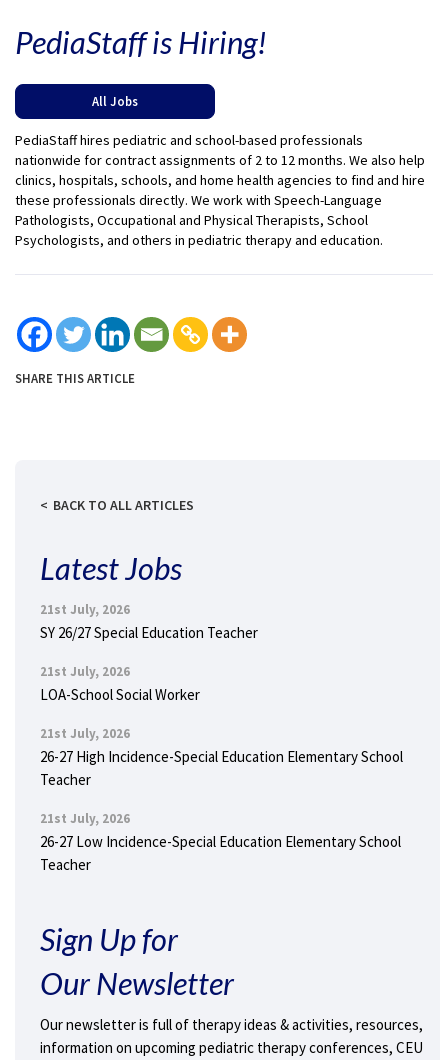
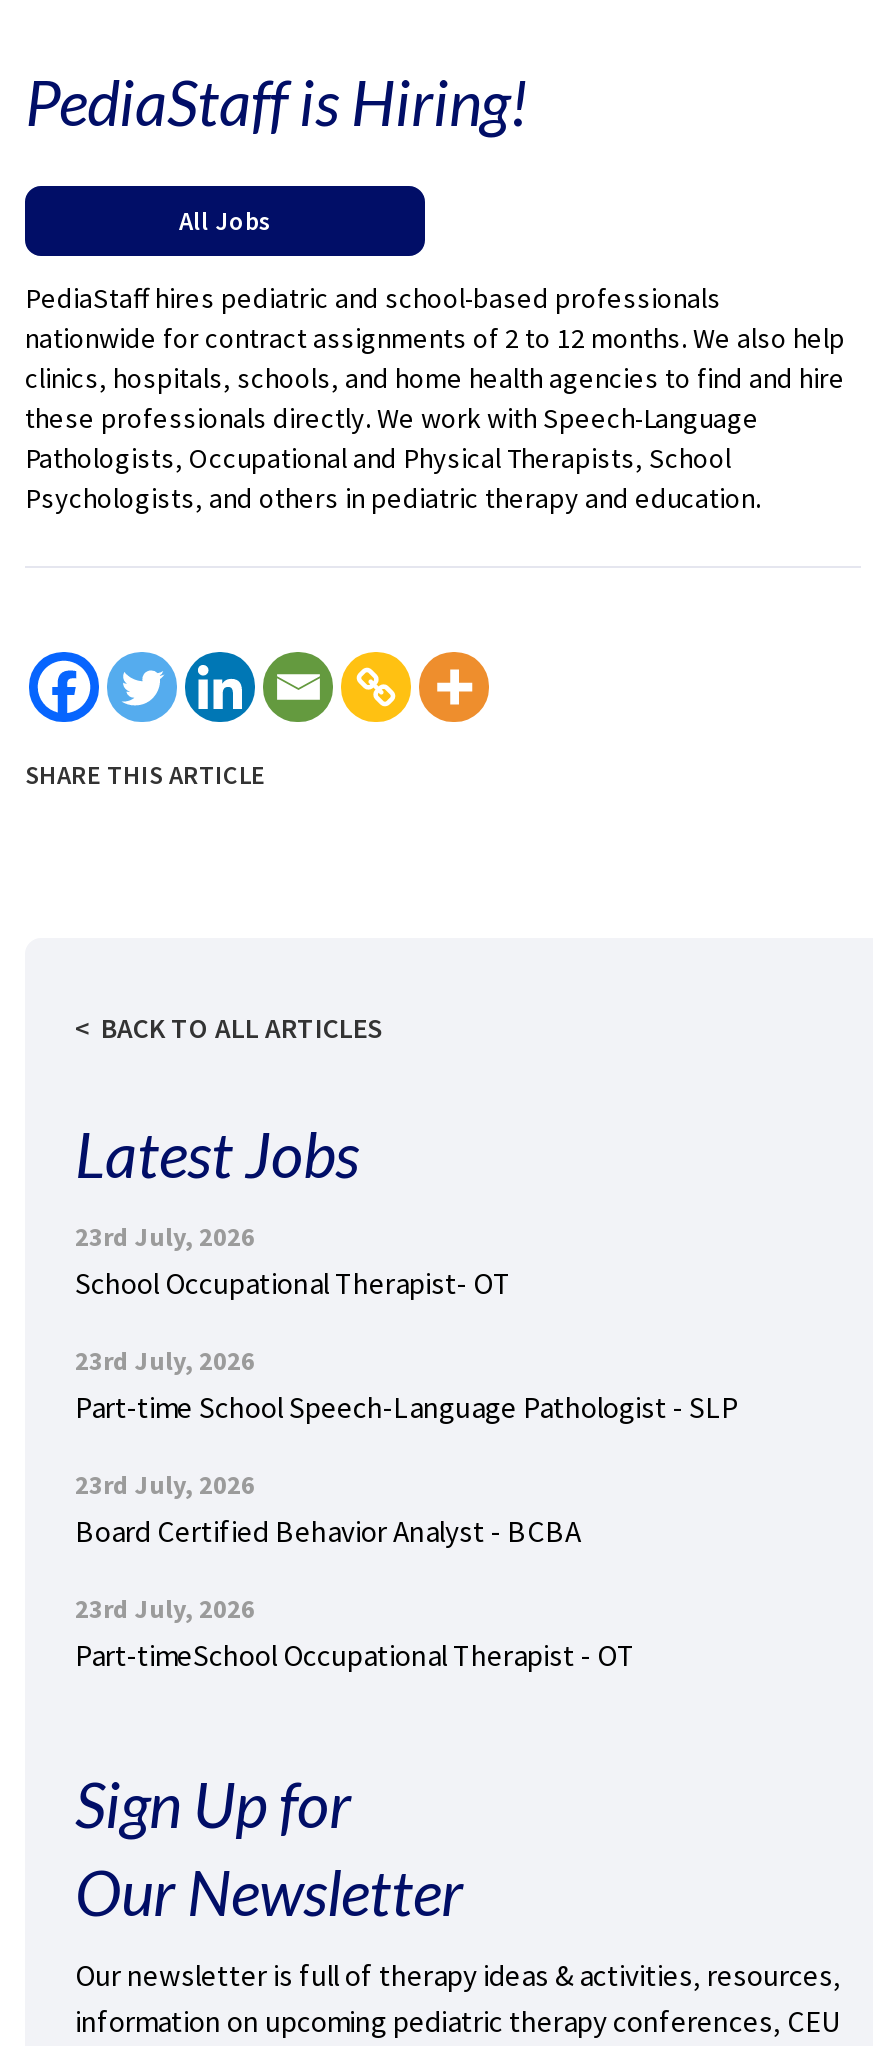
[40,601,258,642] 21st July, 2026 | SY 26/27 Special Education Teacher -> [75,1220,511,1302] 23rd July, 2026 | School Occupational Therapist- OT
[40,663,200,704] 21st July, 2026 | LOA-School Social Worker -> [75,1344,739,1426] 23rd July, 2026 | Part-time School Speech-Language Pathologist - SLP
[40,725,403,789] 21st July, 2026 | 26-27 High Incidence-Special Education Elementary School | Teacher -> [75,1468,581,1550] 23rd July, 2026 | Board Certified Behavior Analyst - BCBA
[40,810,401,874] 21st July, 2026 | 26-27 Low Incidence-Special Education Elementary School | Teacher -> [75,1592,635,1674] 23rd July, 2026 | Part-timeSchool Occupational Therapist - OT

